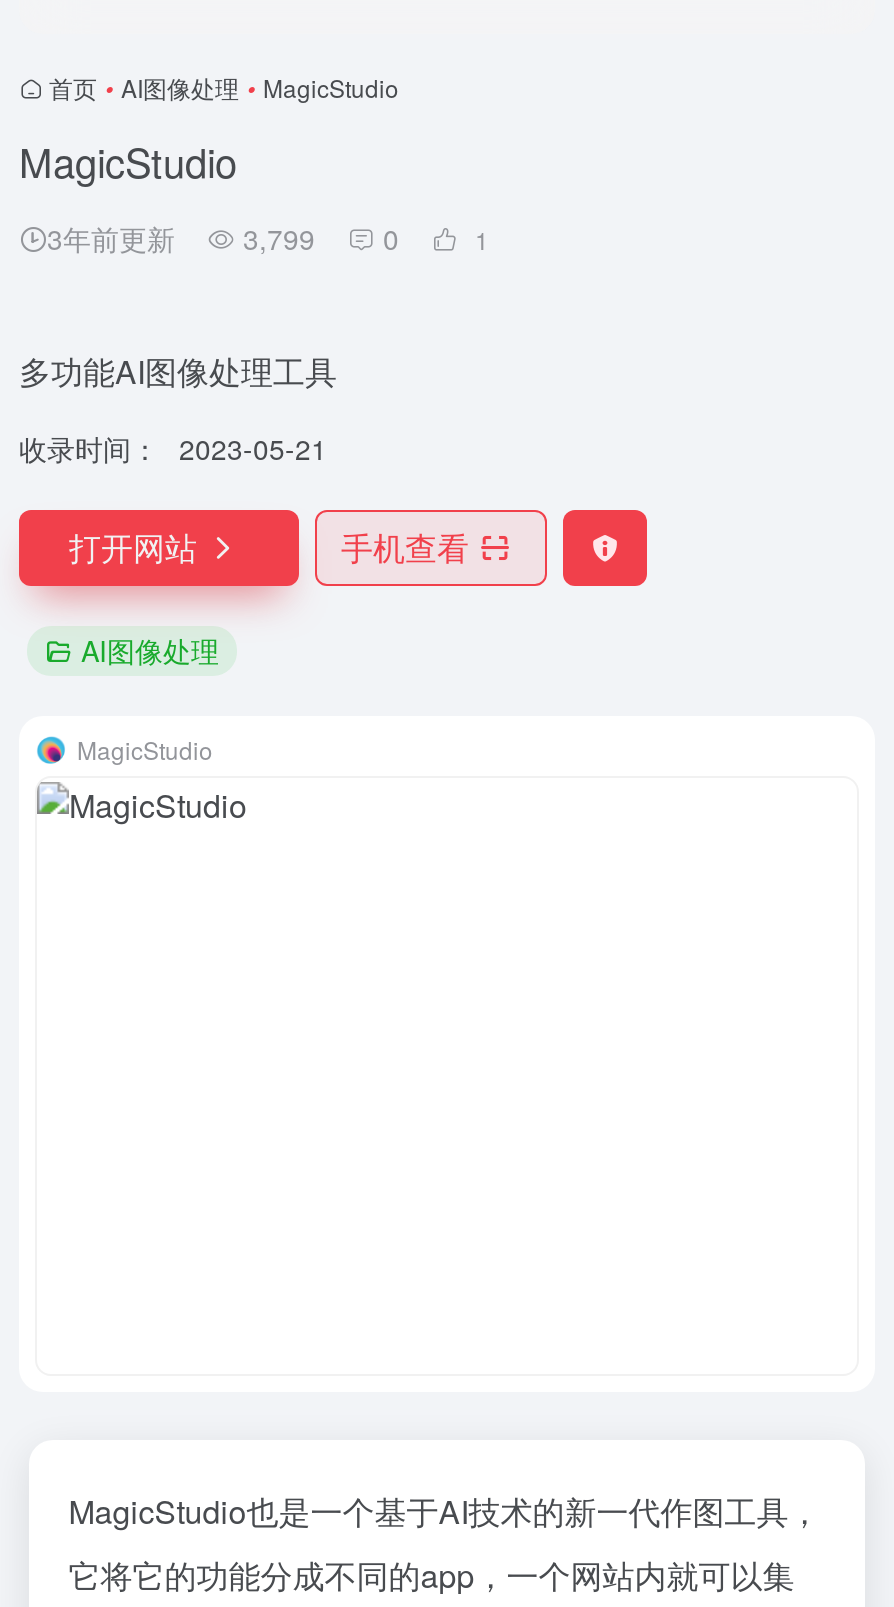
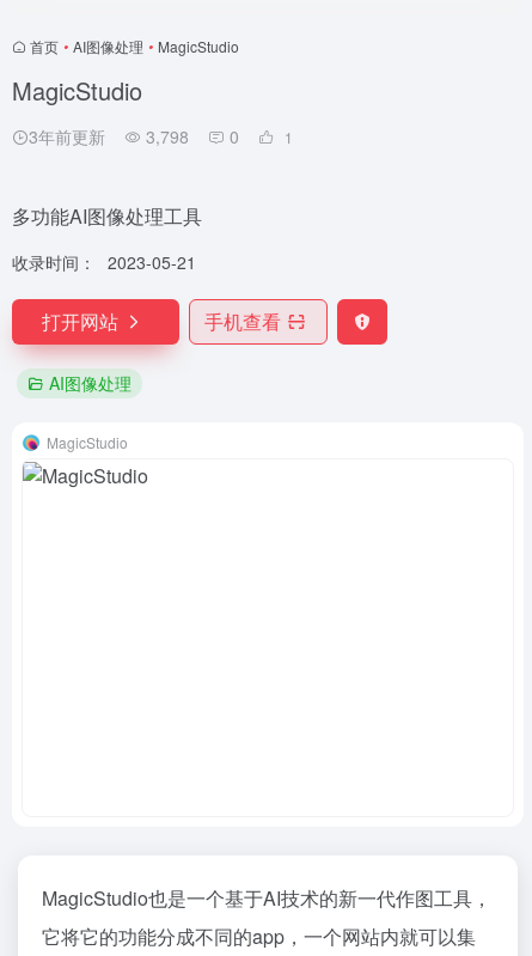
[47,218,399,258] 3年前更新 3,799 0 -> [29,124,239,148] 3年前更新 3,798 0

